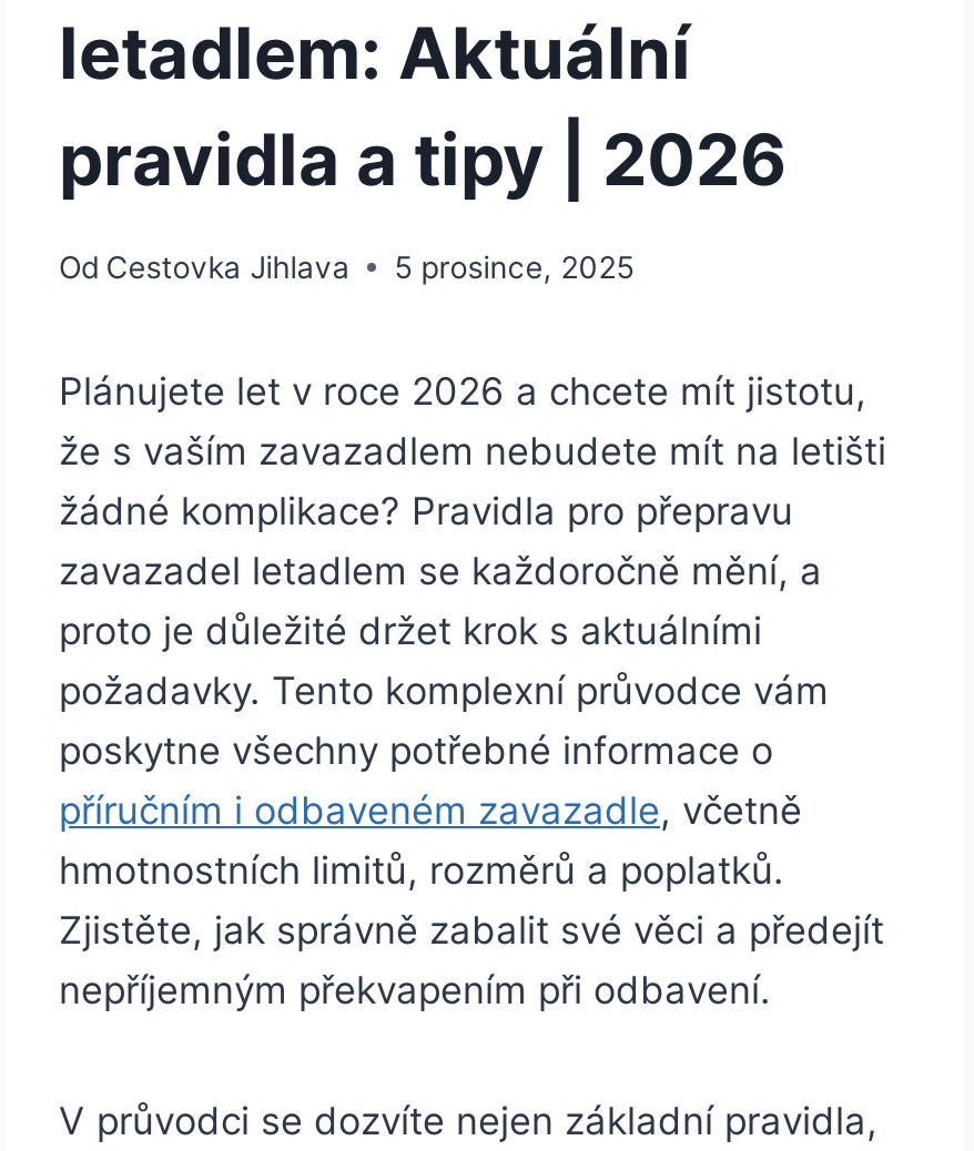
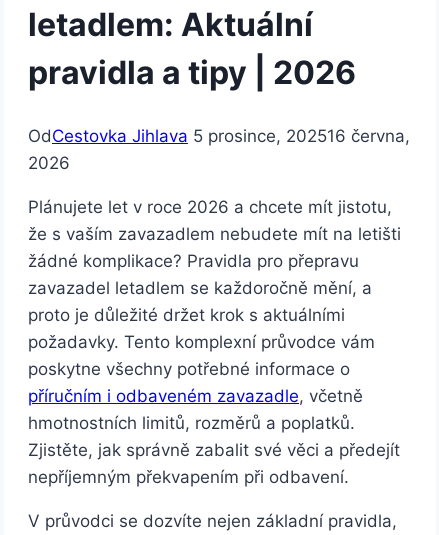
[59,249,634,285] Od Cestovka Jihlava | 5 prosince, 2025 -> [28,126,410,173] OdCestovka Jihlava 5 prosince, 202516 června, | 2026

